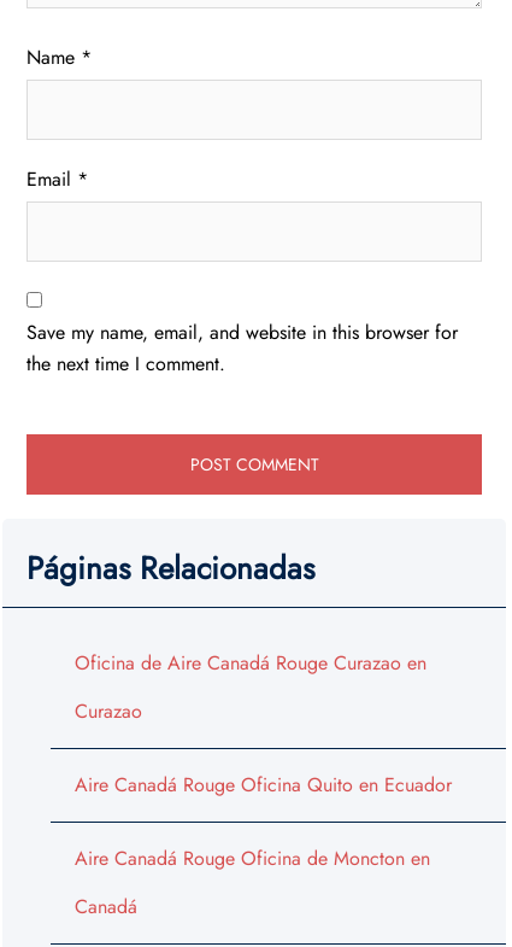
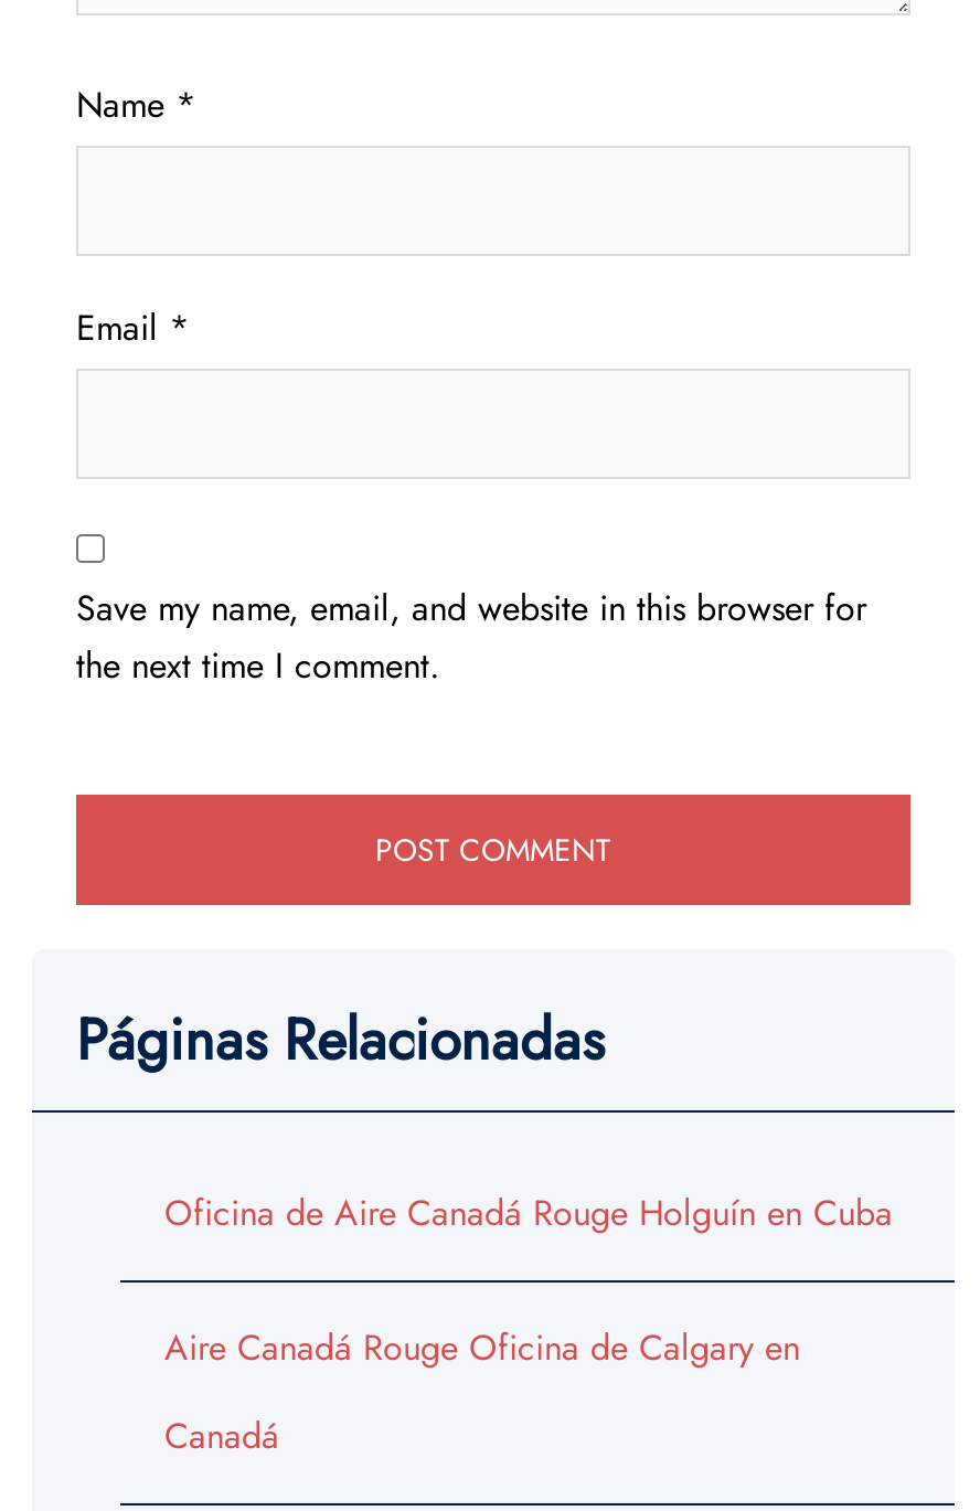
[75,649,452,872] Oficina de Aire Canadá Rouge Curazao en | Curazao | Aire Canadá Rouge Oficina Quito en Ecuador | Aire Canadá Rouge Oficina de Moncton en -> [164,1188,893,1373] Oficina de Aire Canadá Rouge Holguín en Cuba | Aire Canadá Rouge Oficina de Calgary en

